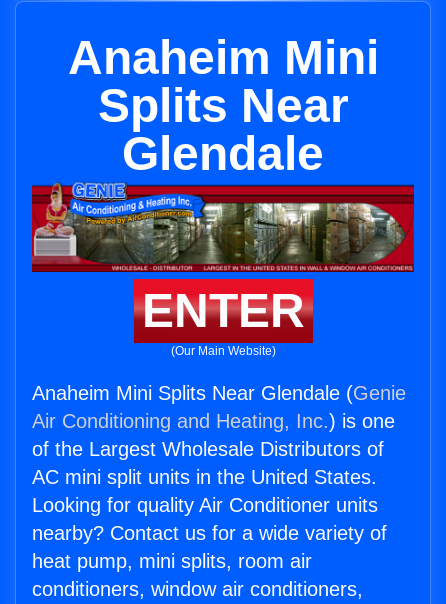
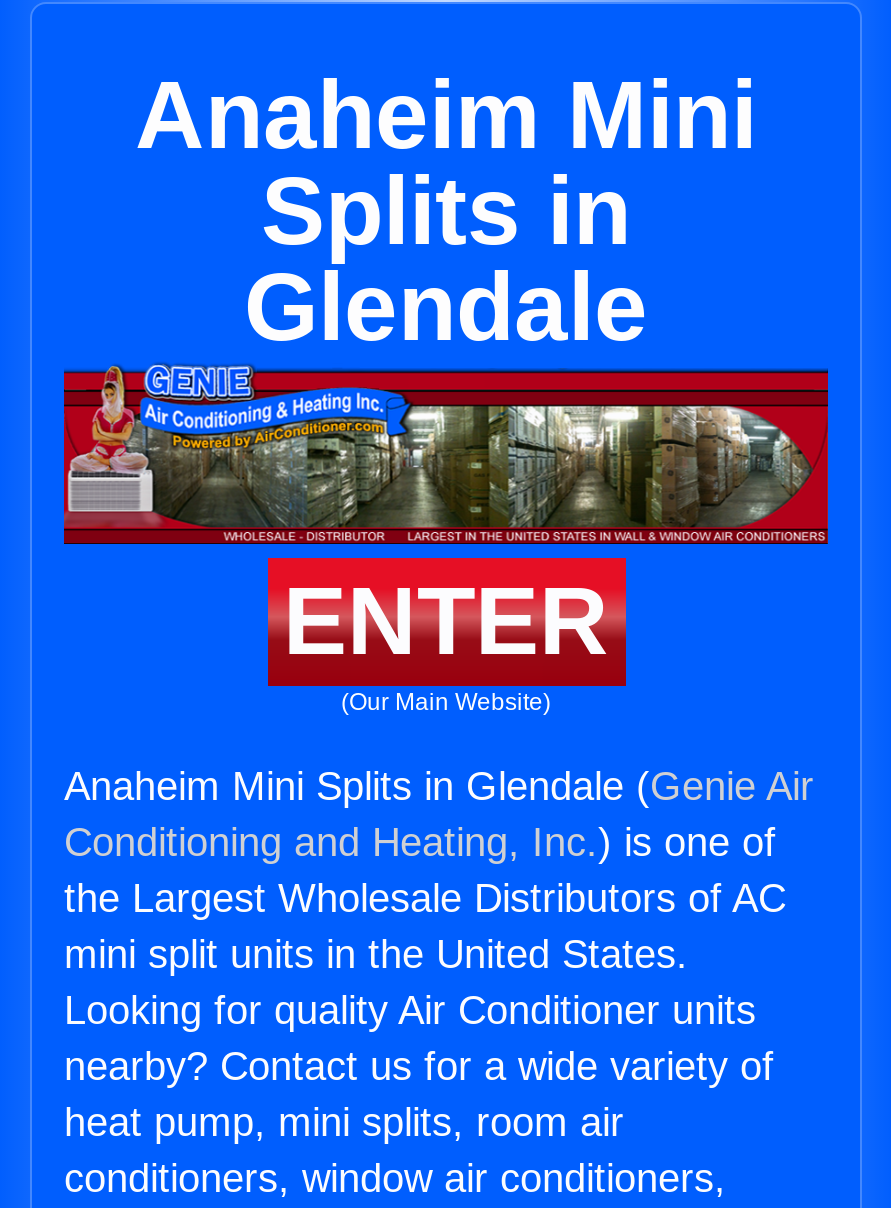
[97,79,348,132] Splits Near -> [261,158,631,264] Splits in
[32,382,406,488] Anaheim Mini Splits Near Glendale (Genie | Air Conditioning and Heating, Inc.) is one | of the Largest Wholesale Distributors of | AC mini split units in the United States. -> [64,764,814,976] Anaheim Mini Splits in Glendale (Genie Air | Conditioning and Heating, Inc.) is one of | the Largest Wholesale Distributors of AC | mini split units in the United States.

